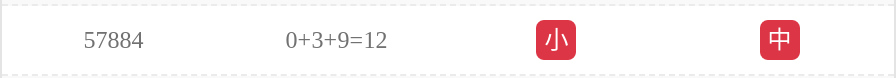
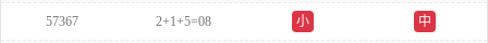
[84,26,144,54] 57884 -> [46,14,78,29] 57367
[286,26,388,54] 0+3+9=12 -> [156,14,211,29] 2+1+5=08

